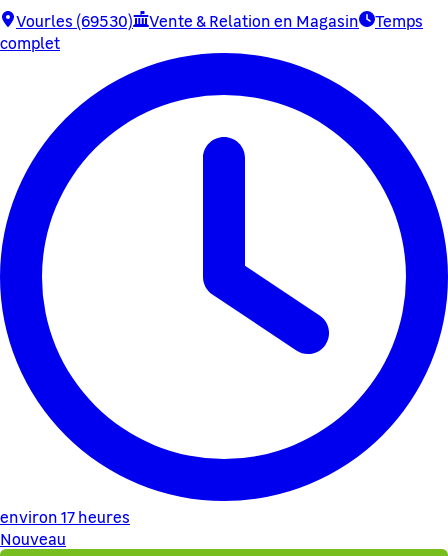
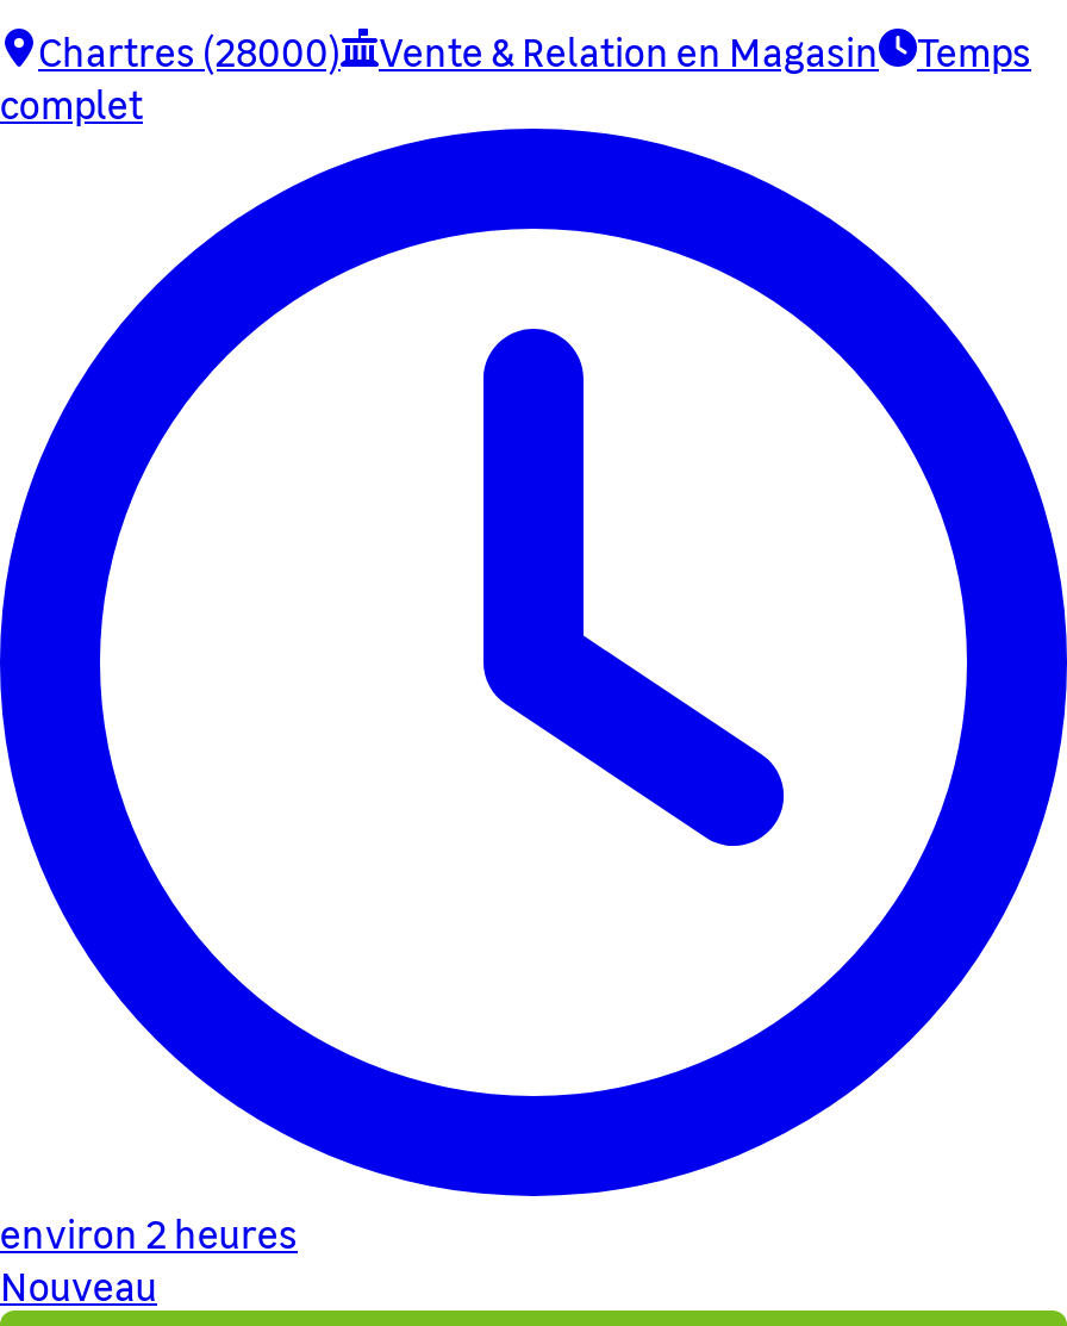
[16,9,423,31] Vourles (69530) Vente & Relation en Magasin Temps -> [38,23,1031,76] Chartres (28000) Vente & Relation en Magasin Temps
[0,505,130,527] environ 17 heures -> [0,1205,298,1257] environ 2 heures

